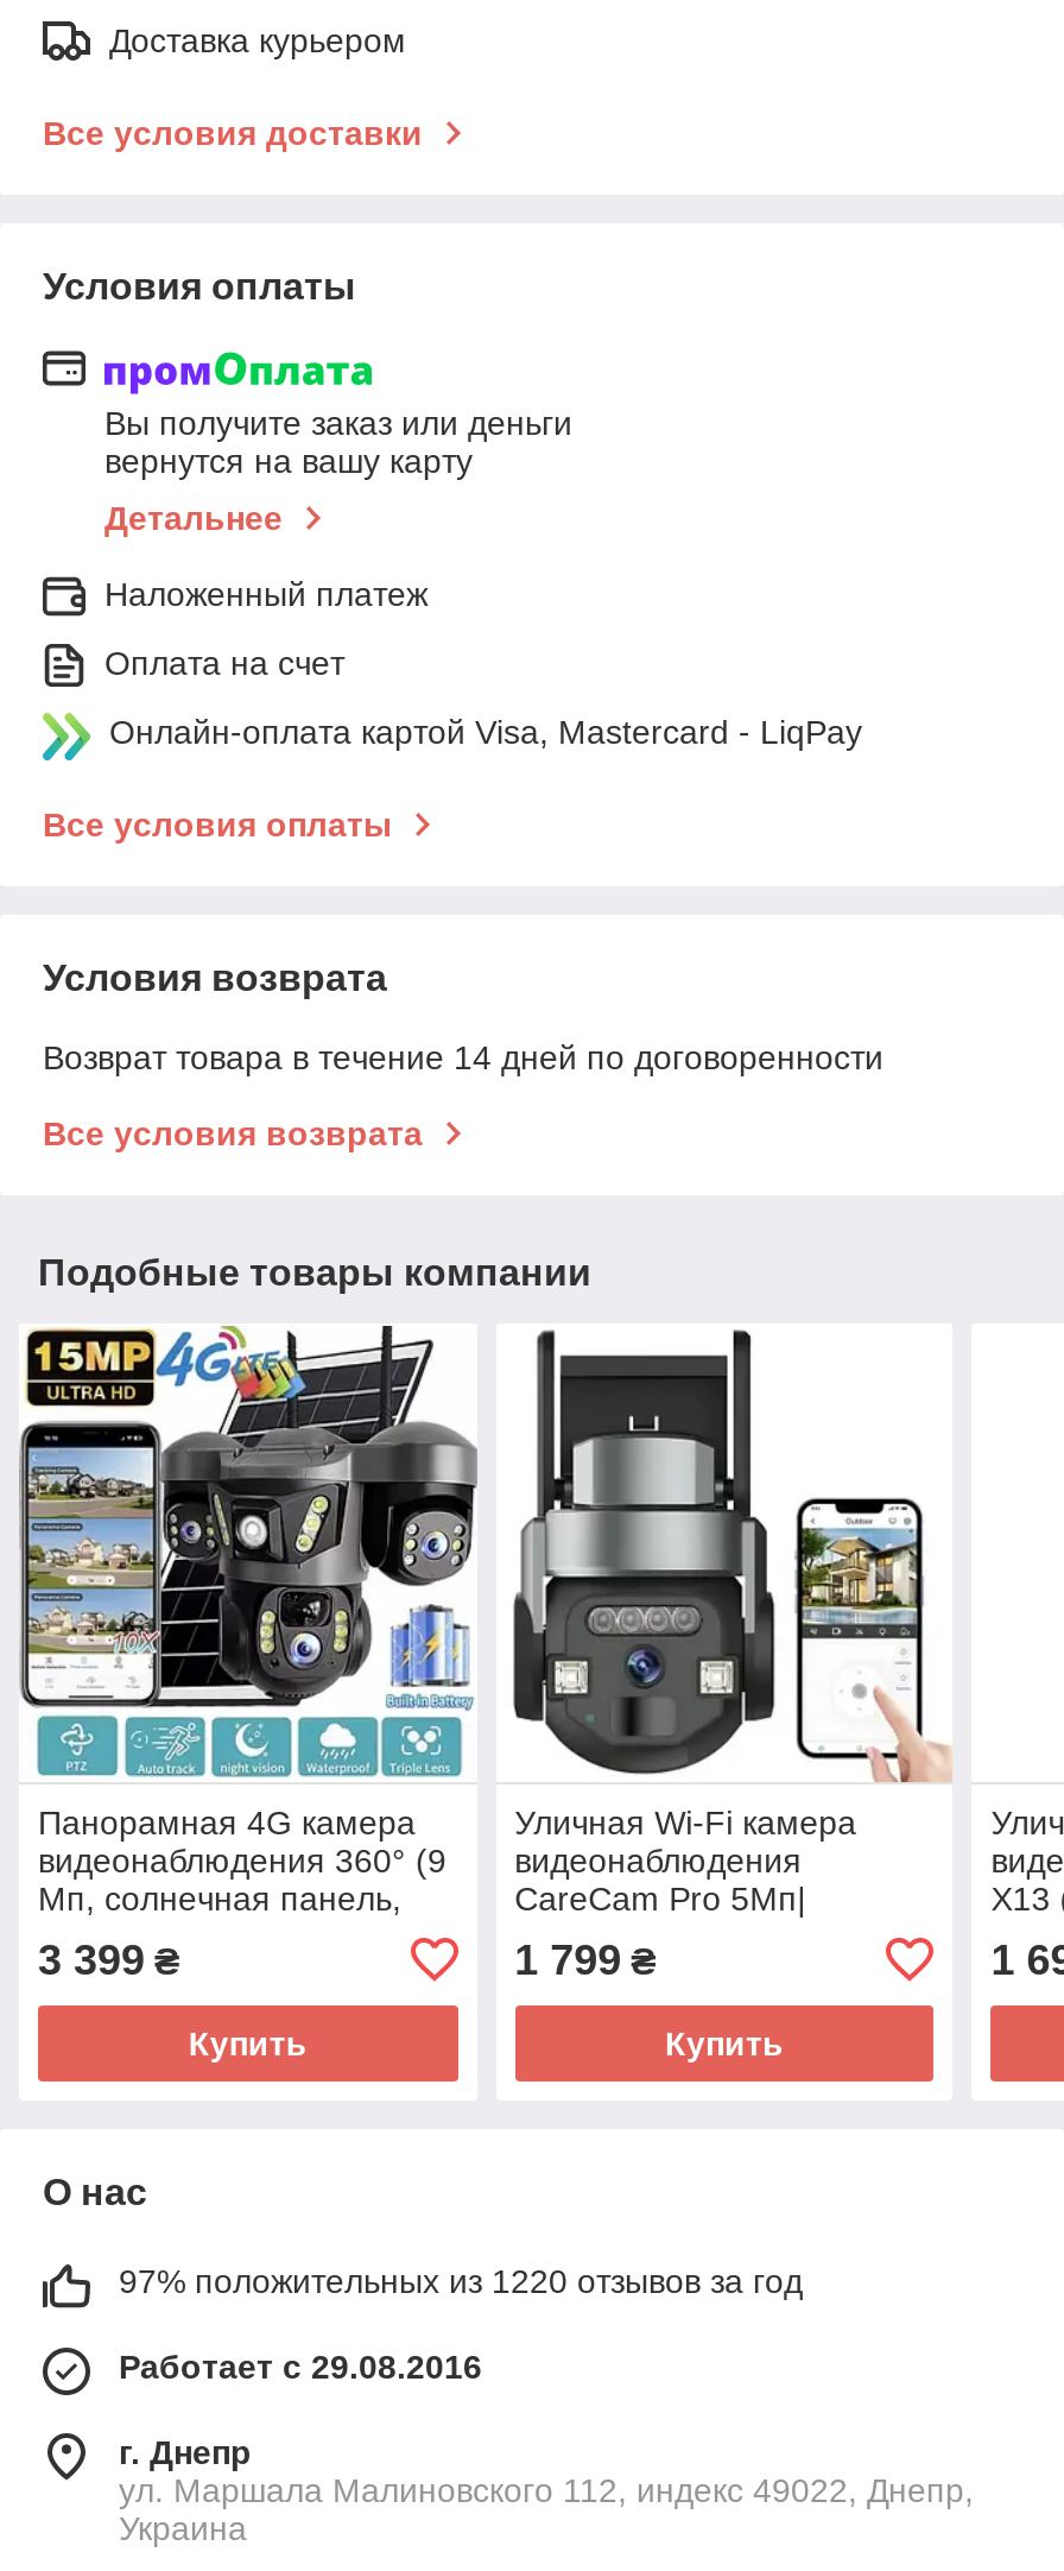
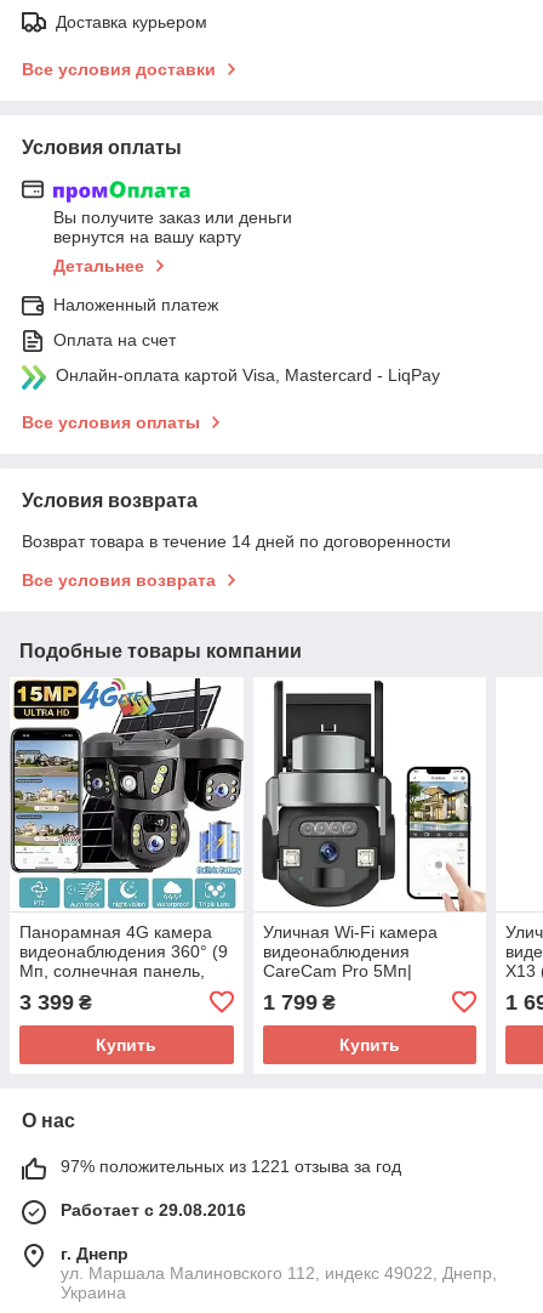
[119,2262,803,2300] 97% положительных из 1220 отзывов за год -> [61,1156,401,1176] 97% положительных из 1221 отзыва за год

